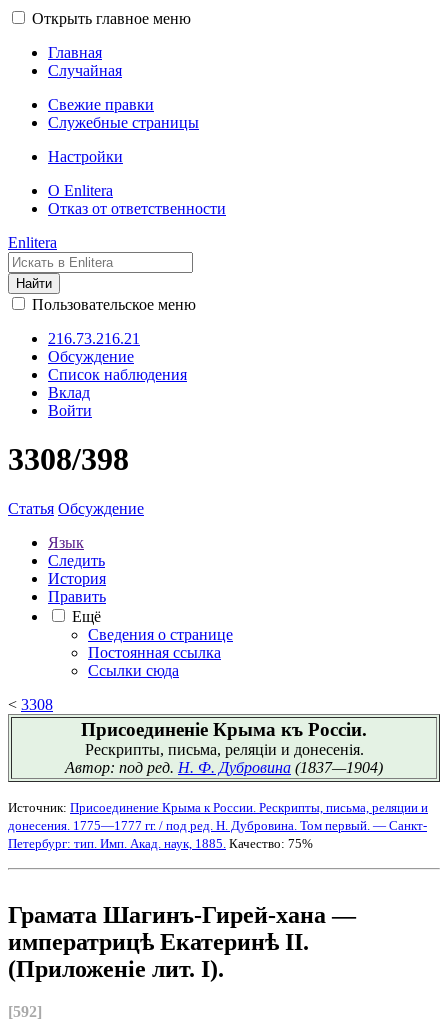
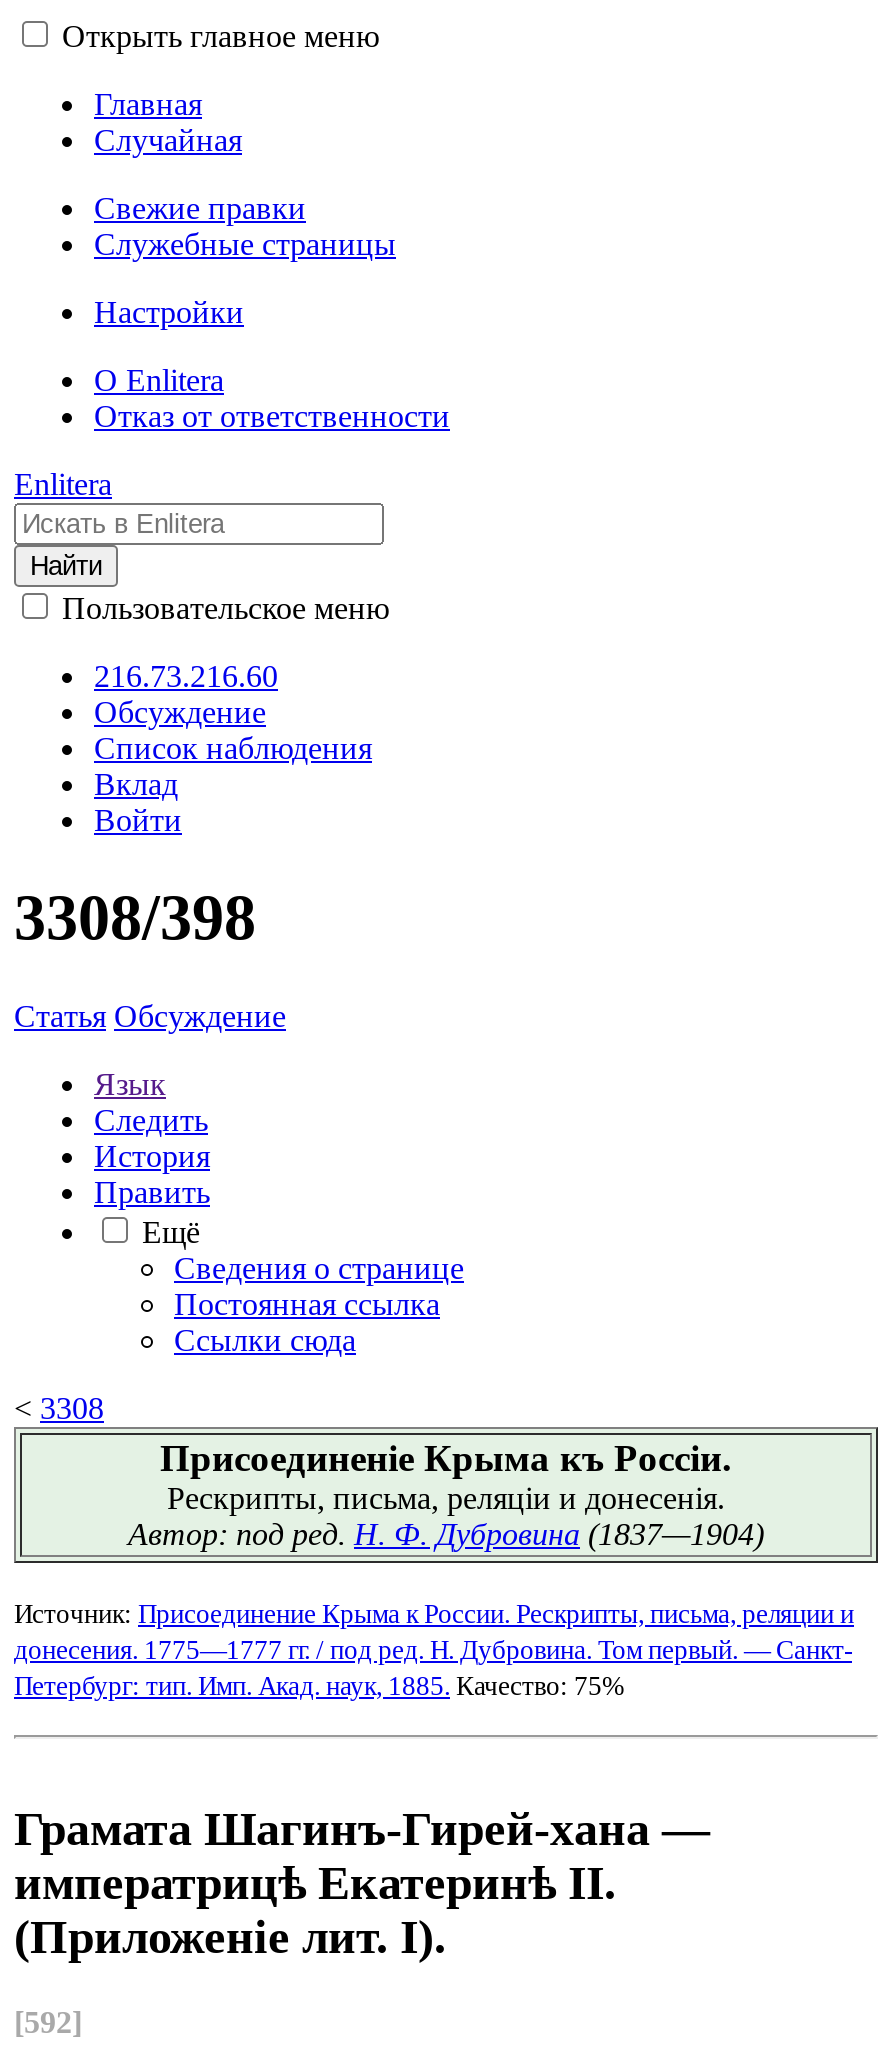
[48,330,140,347] 216.73.216.21 -> [94,659,278,693] 216.73.216.60

